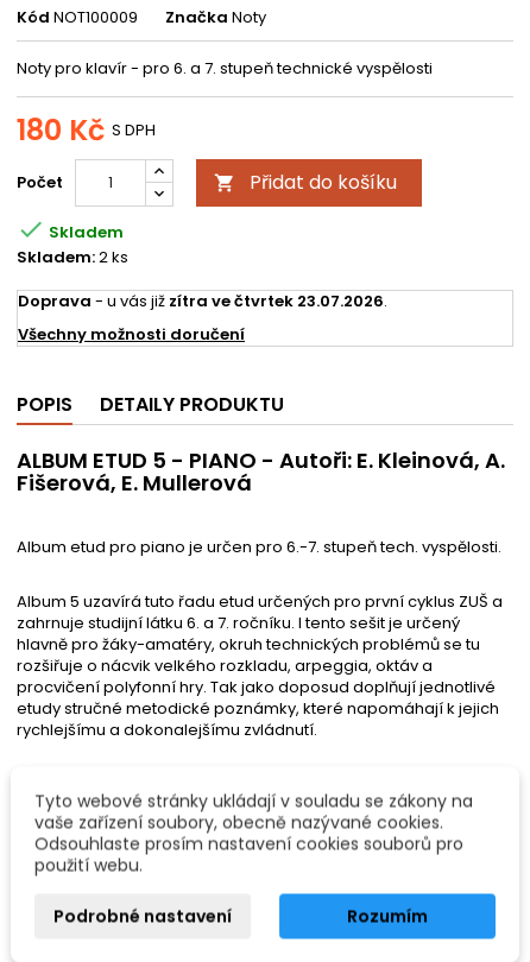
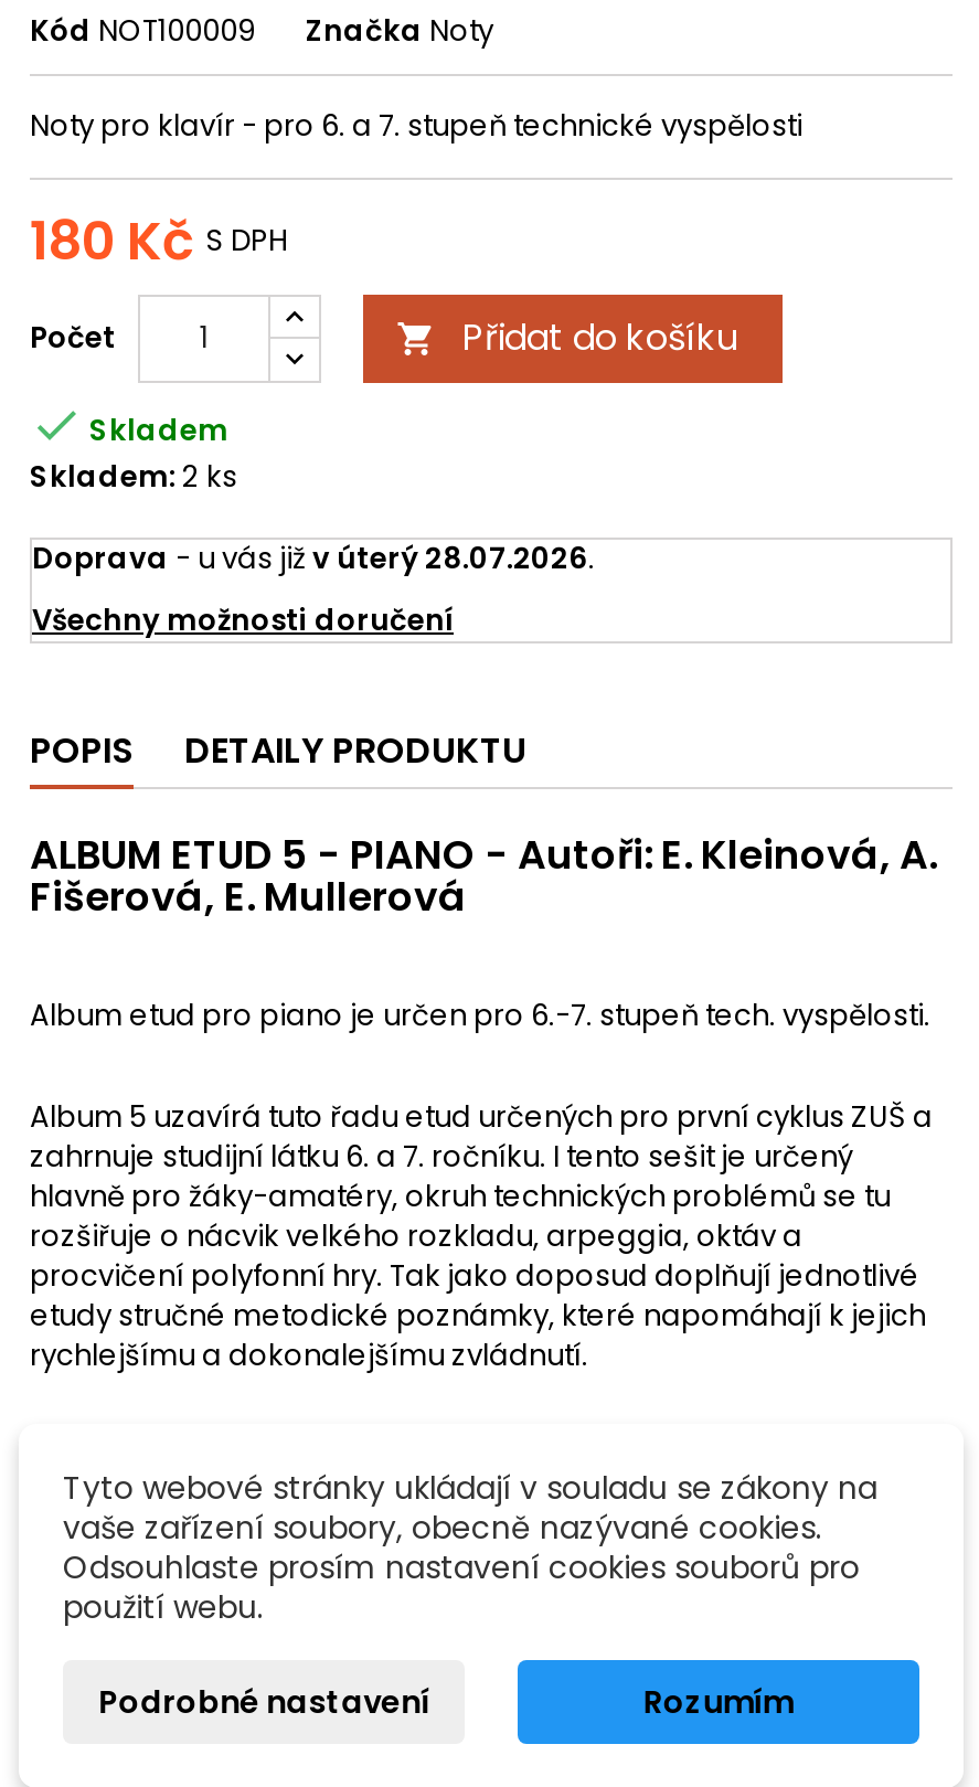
[18,290,387,312] Doprava - u vás již zítra ve čtvrtek 23.07.2026. -> [32,538,595,579] Doprava - u vás již v úterý 28.07.2026.

